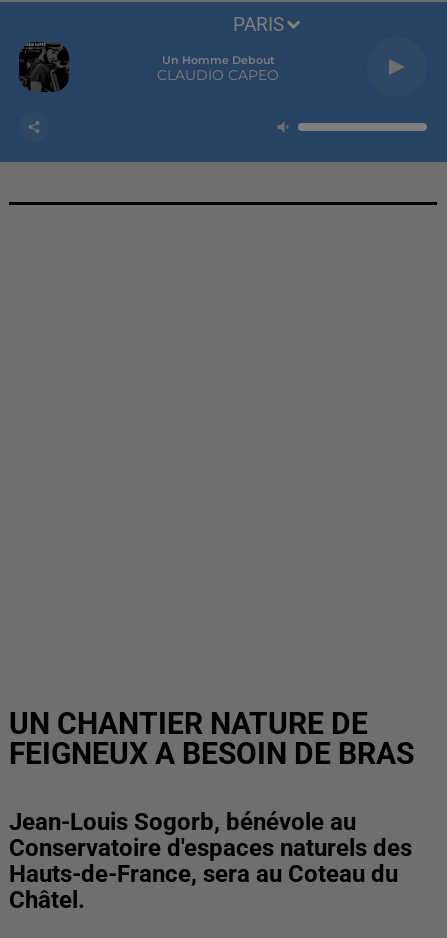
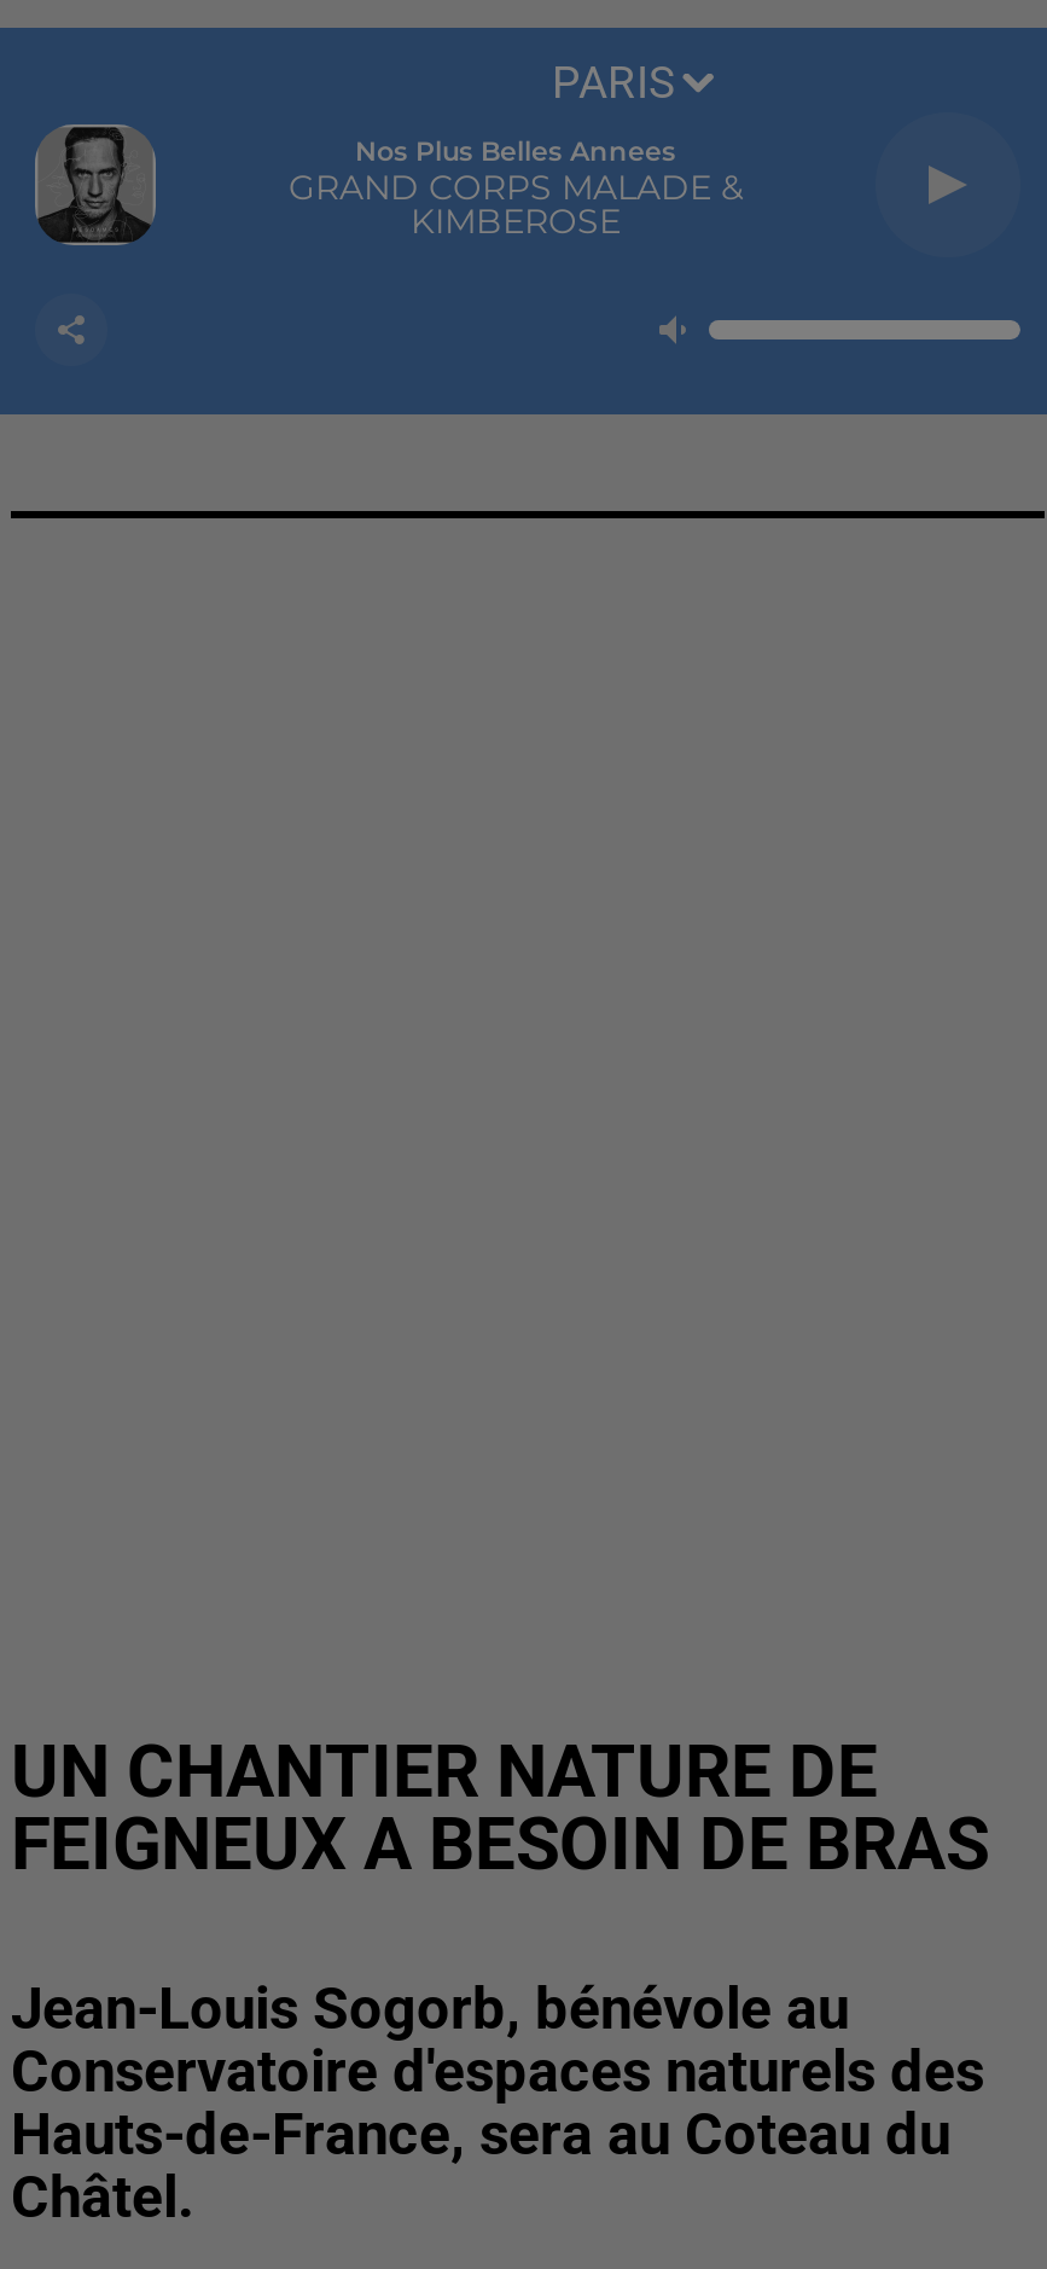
[18,41,70,93] [image] -> [33,122,158,248] [image]
[157,53,279,84] Un Homme Debout | CLAUDIO CAPEO -> [289,134,743,243] Nos Plus Belles Annees | GRAND CORPS MALADE & | KIMBEROSE

